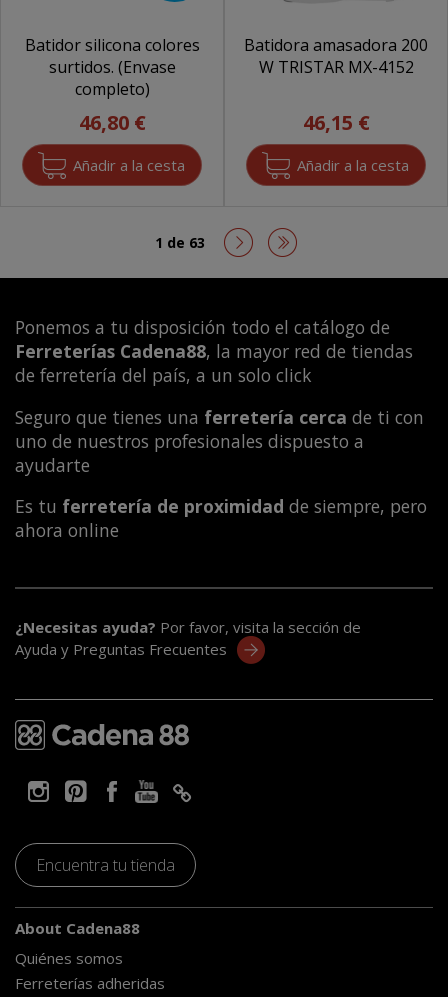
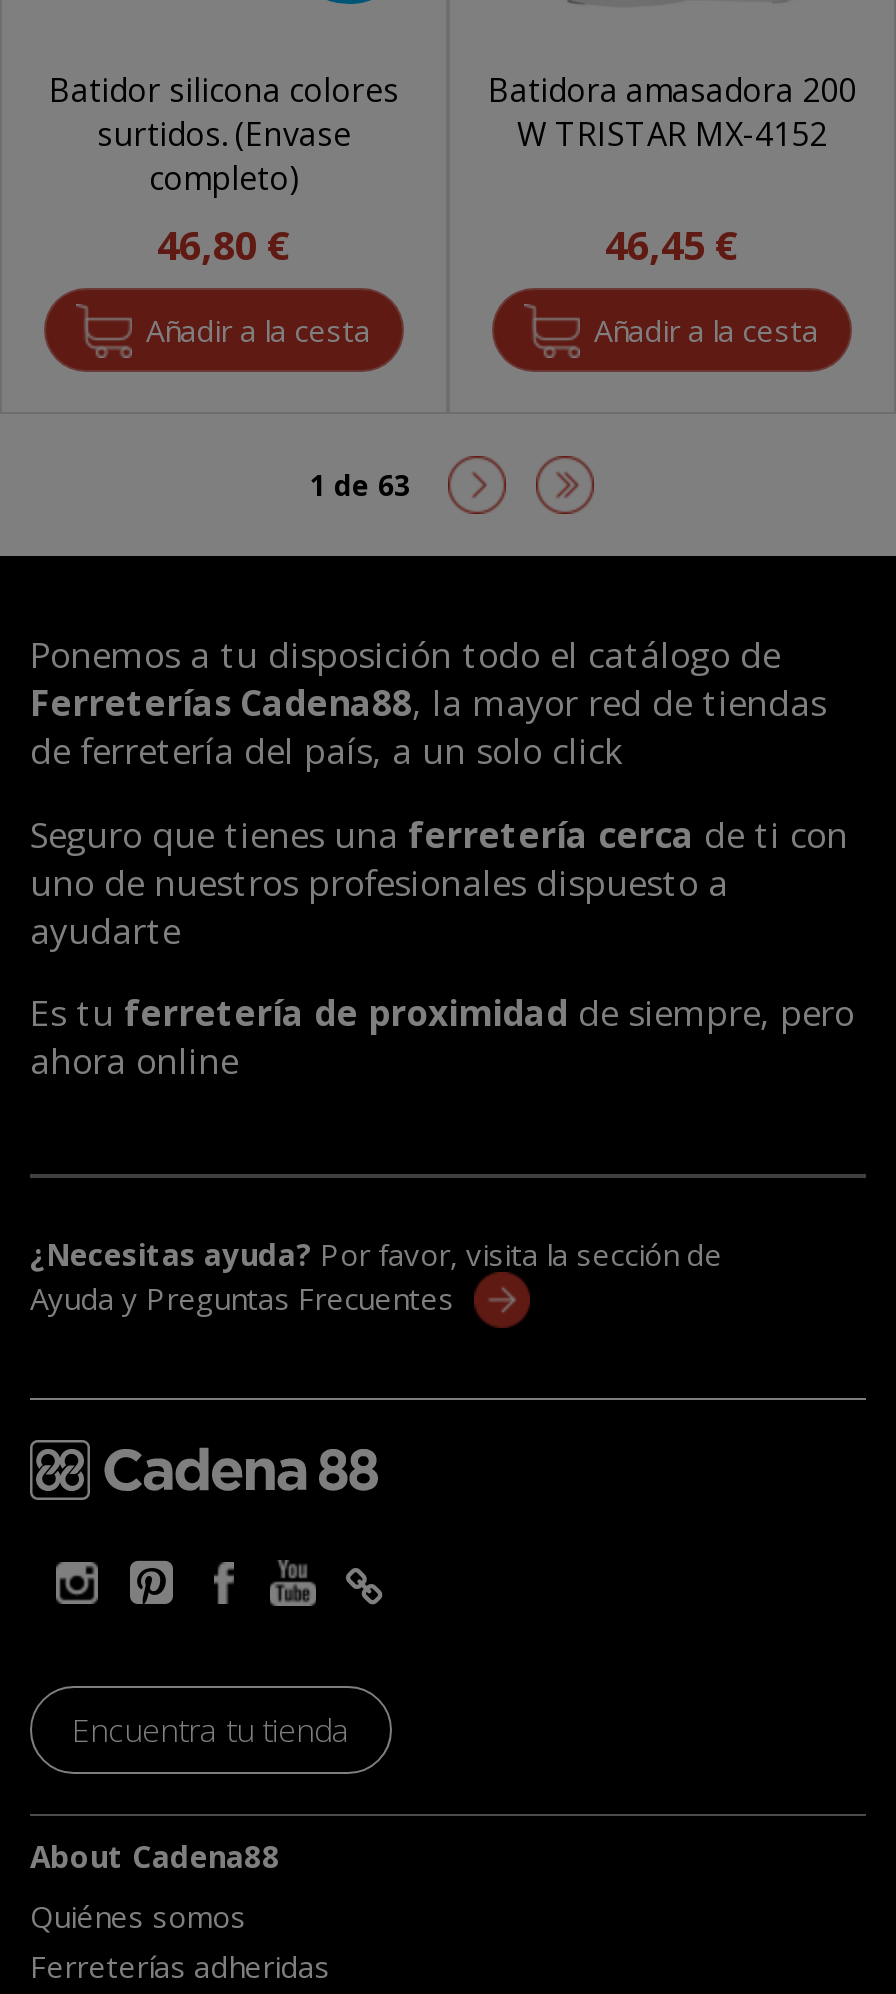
[302,108,369,135] 46,15 € -> [605,217,739,271] 46,45 €

